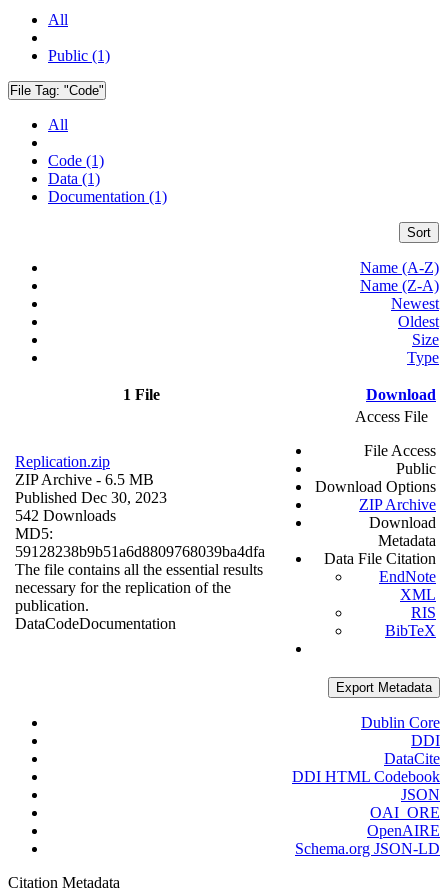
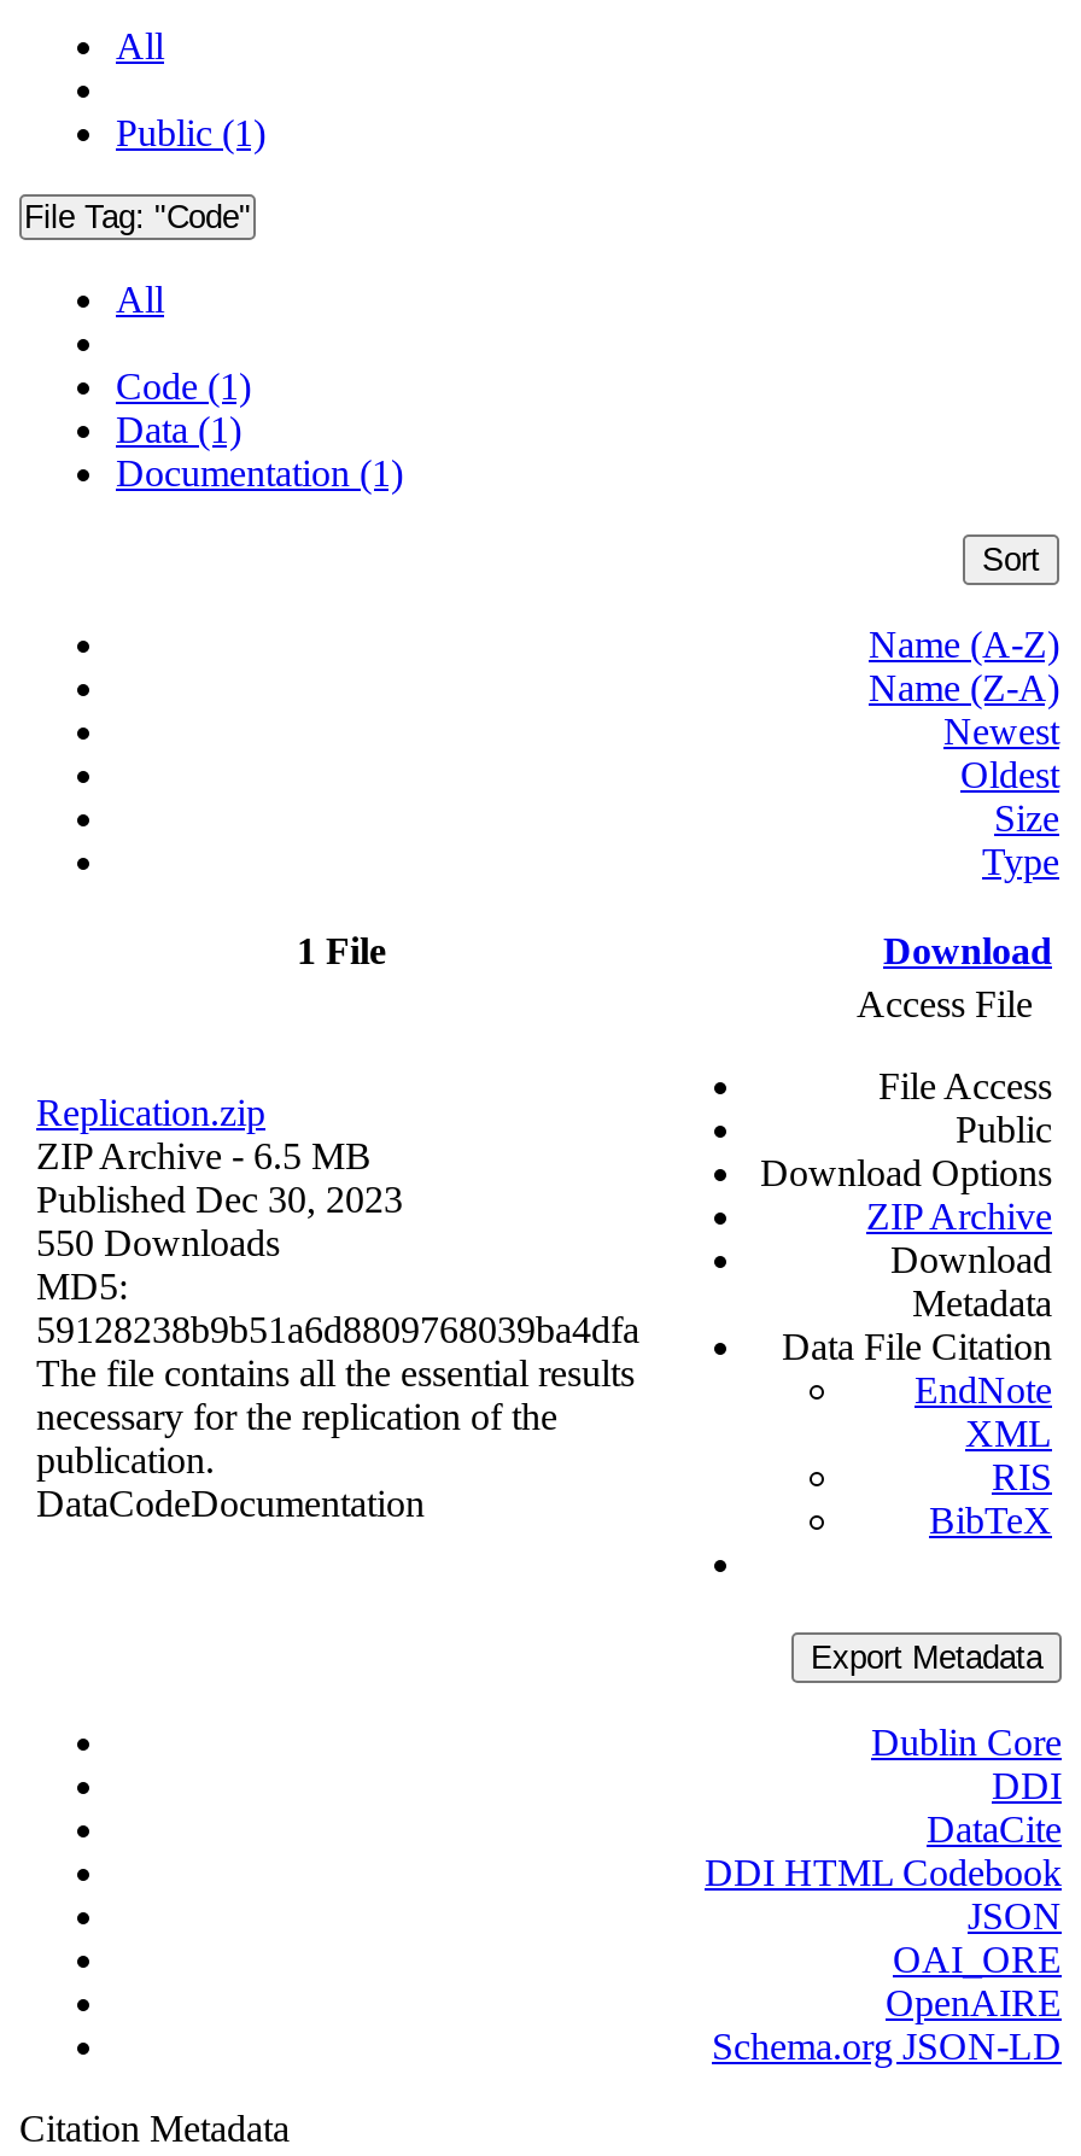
[15,507,116,524] 542 Downloads -> [36,1223,280,1264] 550 Downloads

